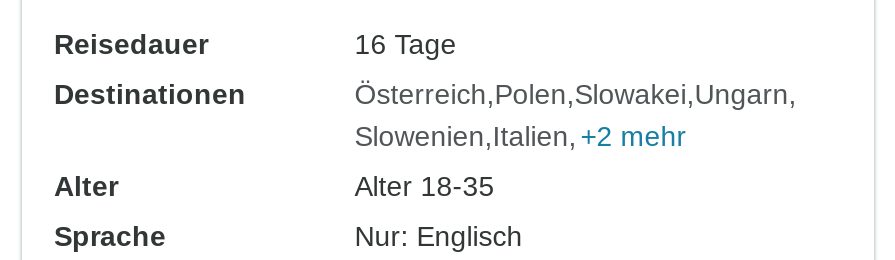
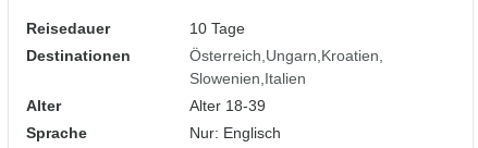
[354,27,456,59] 16 Tage -> [190,20,245,37] 10 Tage
[354,77,788,151] Österreich Polen Slowakei Ungarn | Slowenien Italien +2 mehr -> [190,47,379,87] Österreich Ungarn Kroatien | Slowenien Italien
[354,169,494,201] Alter 18-35 -> [190,97,266,115] Alter 18-39

